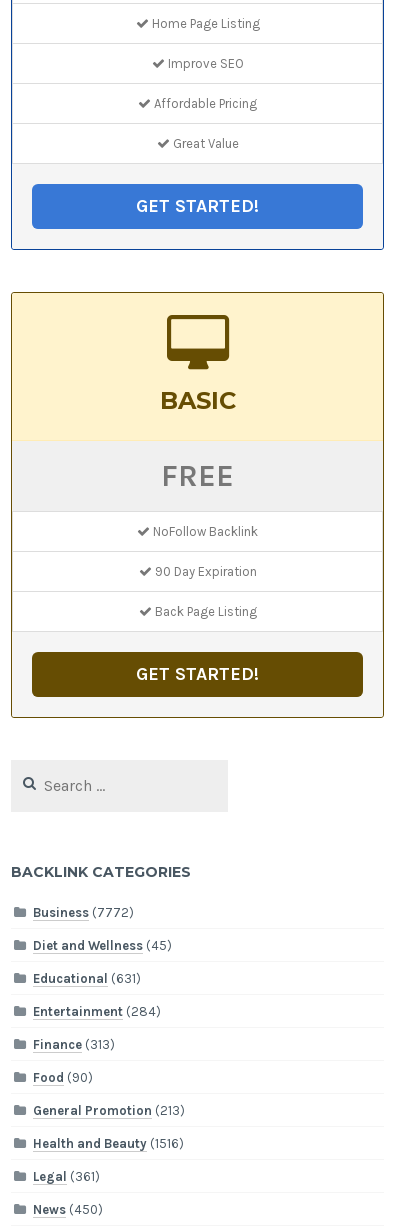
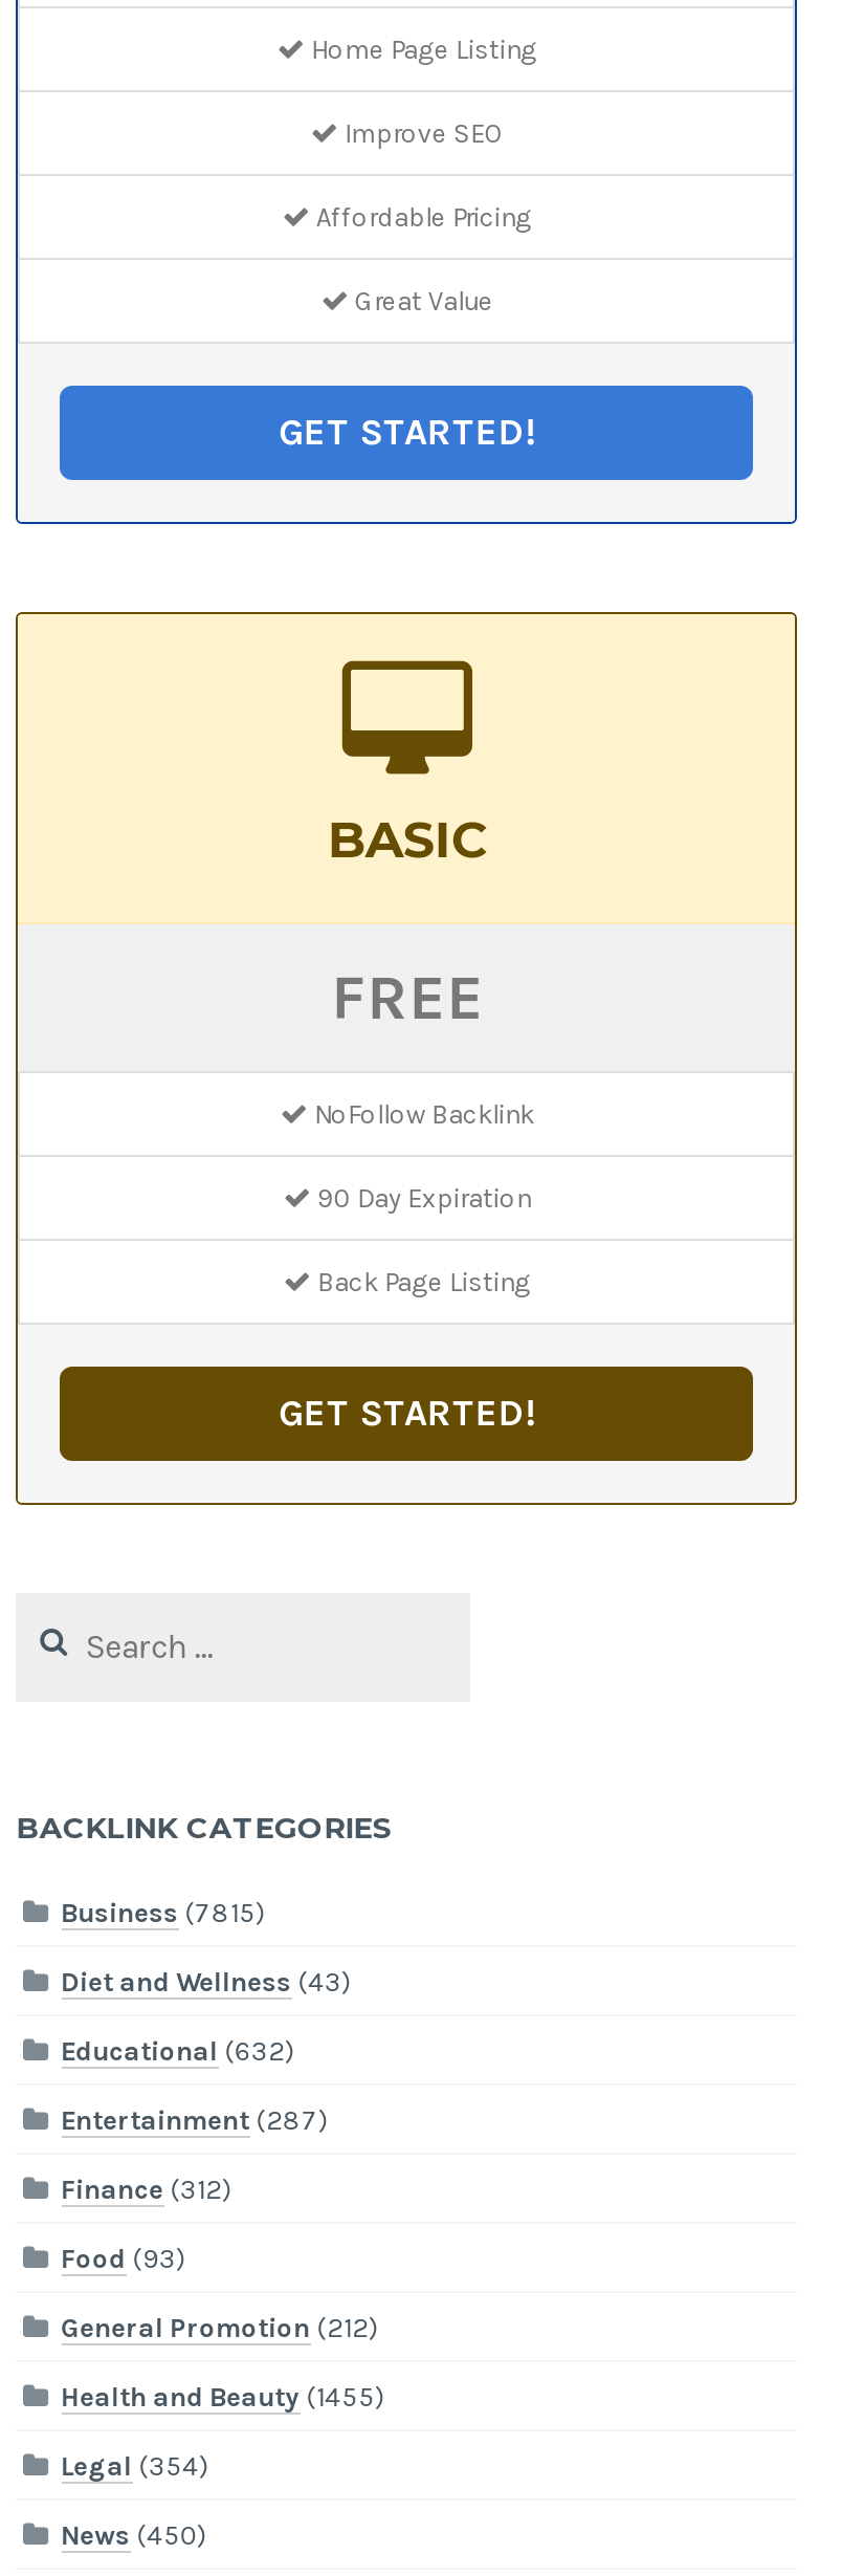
[33,905,134,920] Business (7772) -> [61,1896,266,1928] Business (7815)
[33,938,172,953] Diet and Wellness (45) -> [61,1965,352,1997] Diet and Wellness (43)
[33,971,141,986] Educational (631) -> [61,2035,296,2066] Educational (632)
[33,1004,161,1019] Entertainment (284) -> [61,2104,329,2135] Entertainment (287)
[33,1037,115,1052] Finance (313) -> [61,2173,233,2204] Finance (312)
[33,1070,93,1085] Food (90) -> [61,2242,187,2274] Food (93)
[33,1103,185,1118] General Promotion (213) -> [61,2311,379,2343] General Promotion (212)
[33,1136,184,1151] Health and Beauty (1516) -> [61,2380,386,2412] Health and Beauty (1455)
[33,1169,100,1184] Legal (361) -> [61,2450,210,2481] Legal (354)

